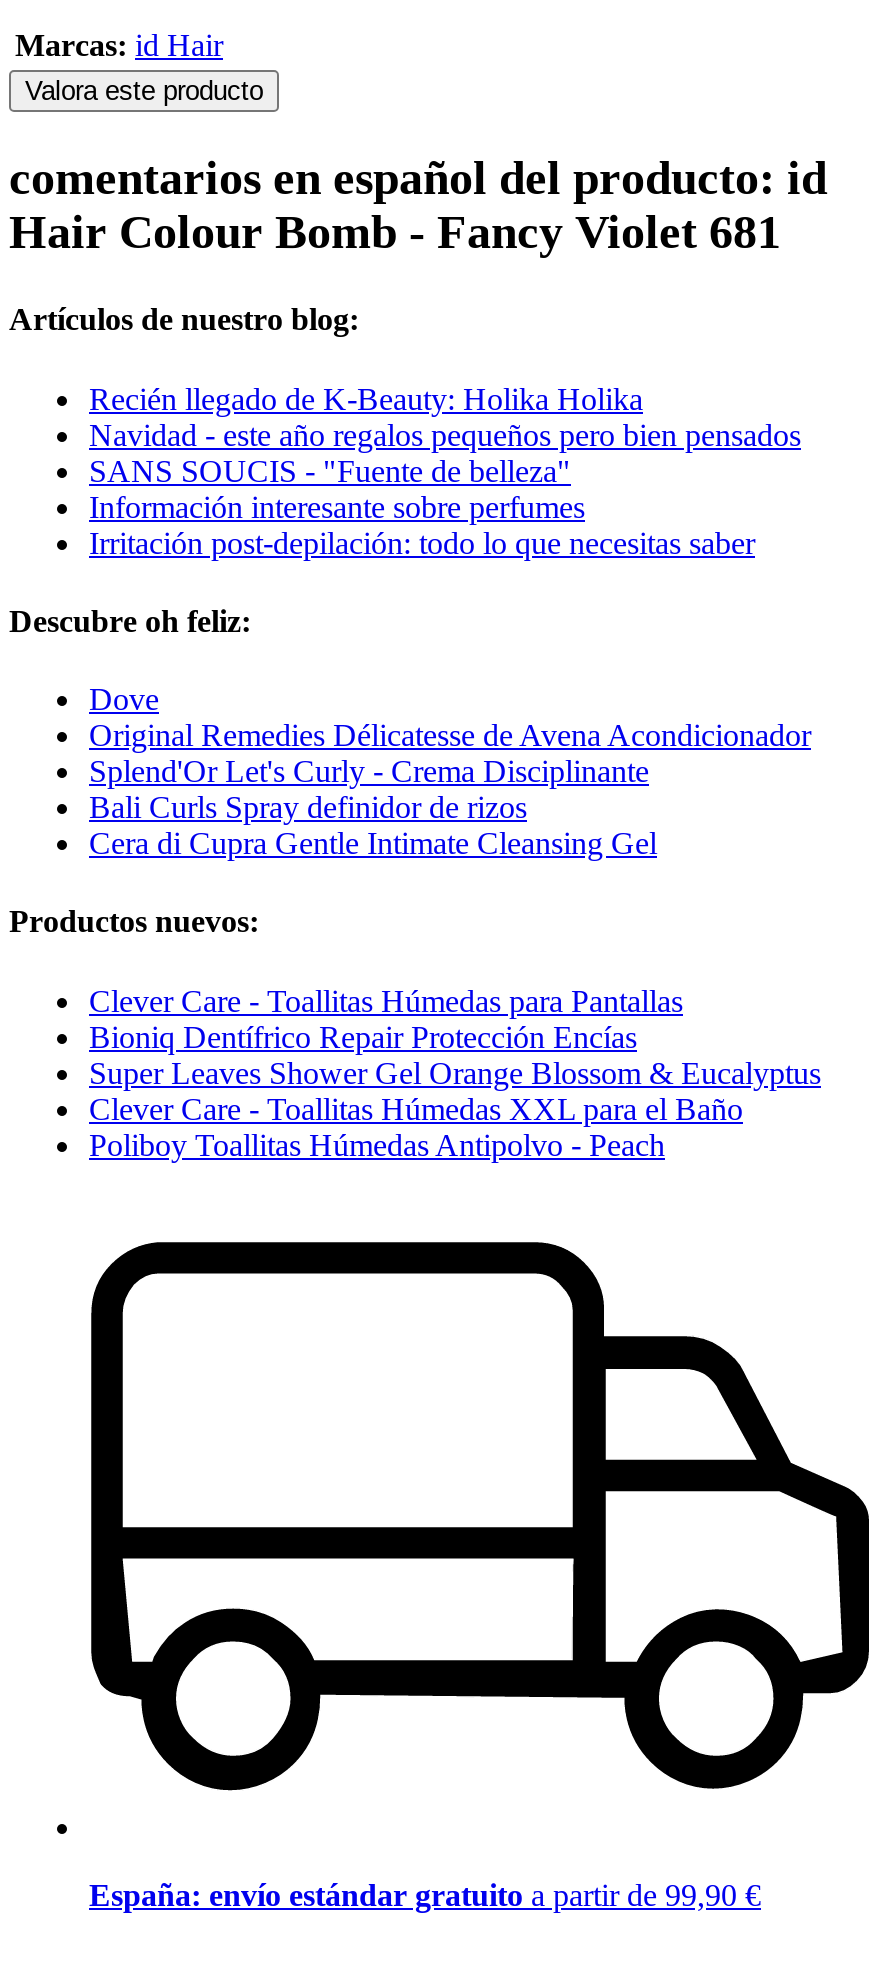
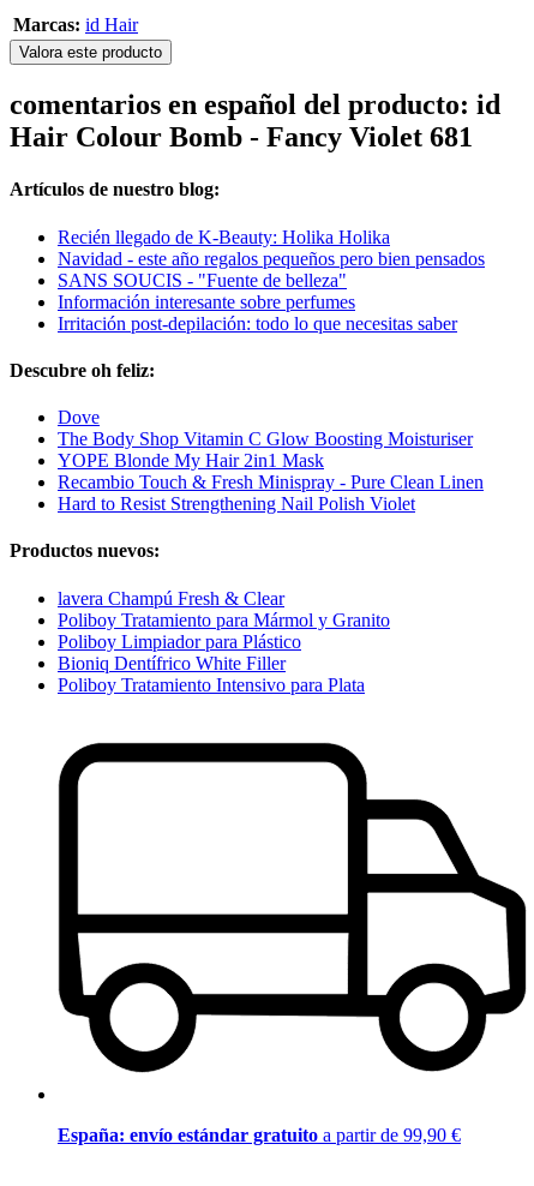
[89,718,811,860] Original Remedies Délicatesse de Avena Acondicionador | Splend'Or Let's Curly - Crema Disciplinante | Bali Curls Spray definidor de rizos | Cera di Cupra Gentle Intimate Cleansing Gel -> [58,429,484,514] The Body Shop Vitamin C Glow Boosting Moisturiser | YOPE Blonde My Hair 2in1 Mask | Recambio Touch & Fresh Minispray - Pure Clean Linen | Hard to Resist Strengthening Nail Polish Violet
[89,983,821,1161] Clever Care - Toallitas Húmedas para Pantallas | Bioniq Dentífrico Repair Protección Encías | Super Leaves Shower Gel Orange Blossom & Eucalyptus | Clever Care - Toallitas Húmedas XXL para el Baño | Poliboy Toallitas Húmedas Antipolvo - Peach -> [58,588,390,695] lavera Champú Fresh & Clear | Poliboy Tratamiento para Mármol y Granito | Poliboy Limpiador para Plástico | Bioniq Dentífrico White Filler | Poliboy Tratamiento Intensivo para Plata

